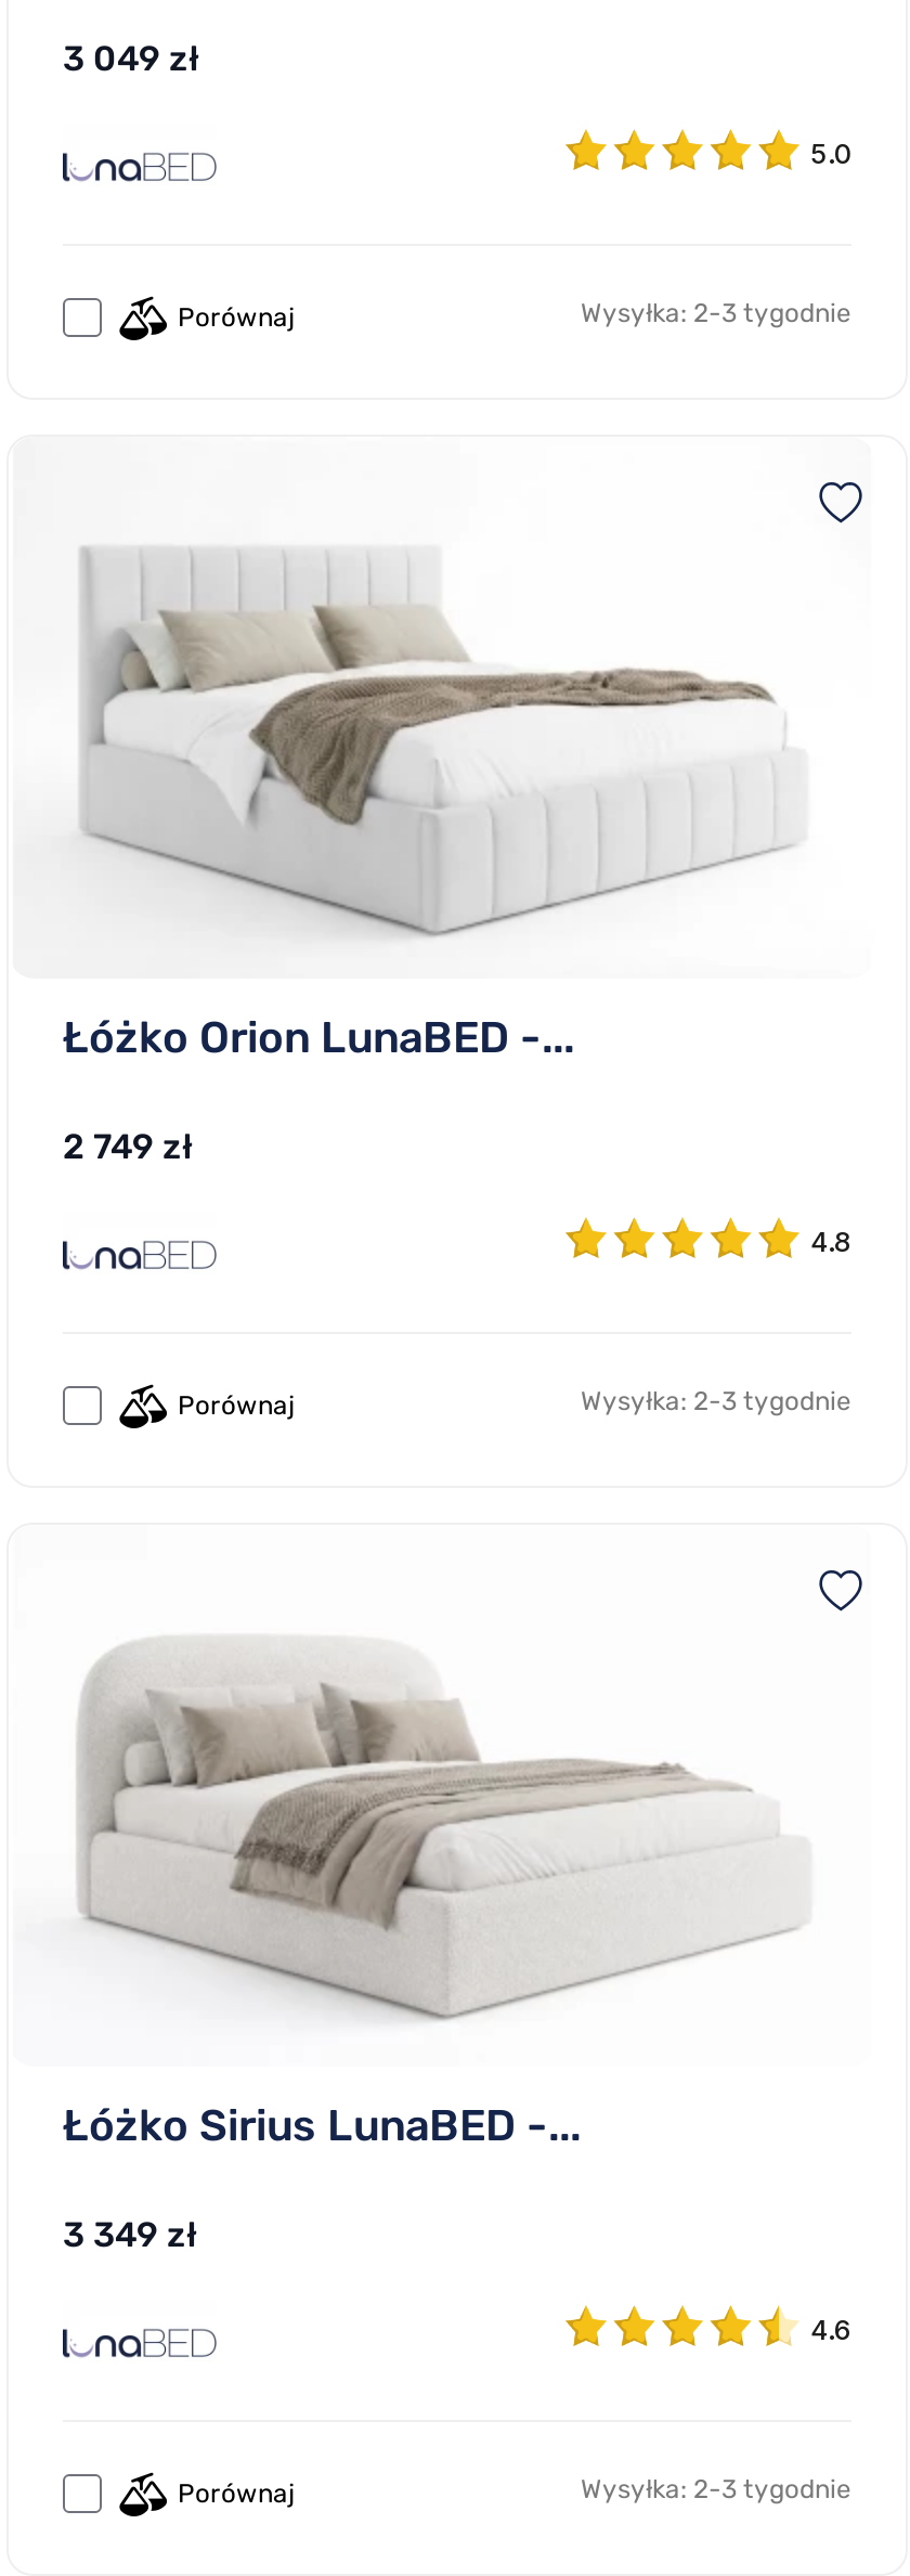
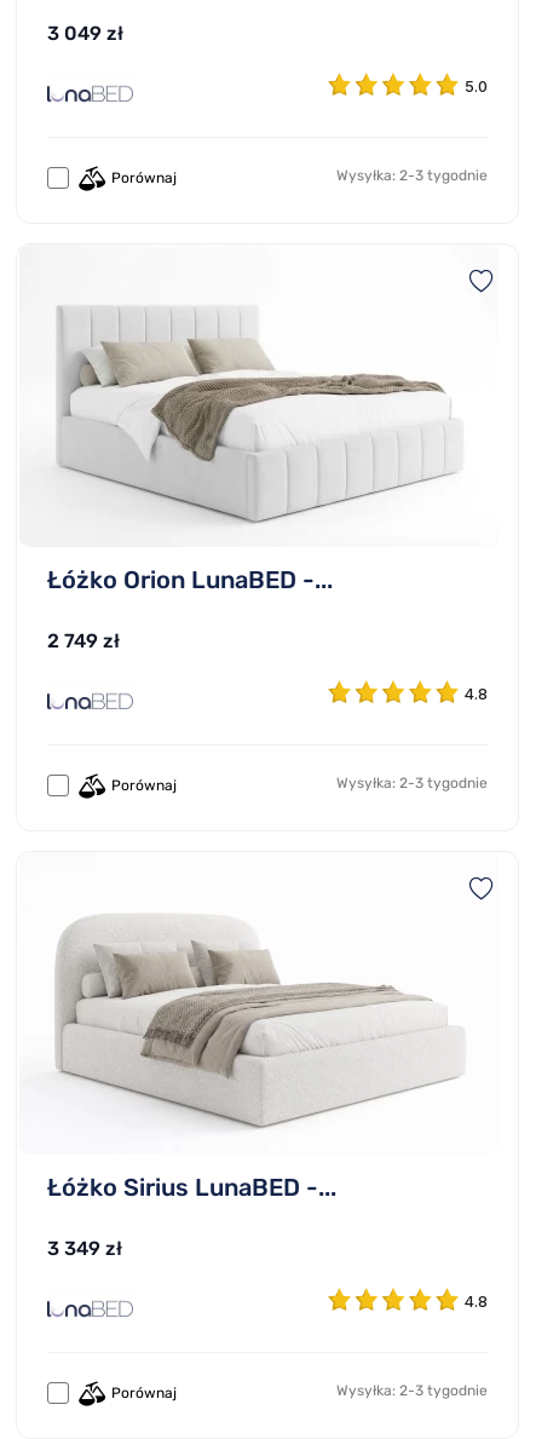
[810,2313,851,2346] 4.6 -> [465,1292,488,1310] 4.8

